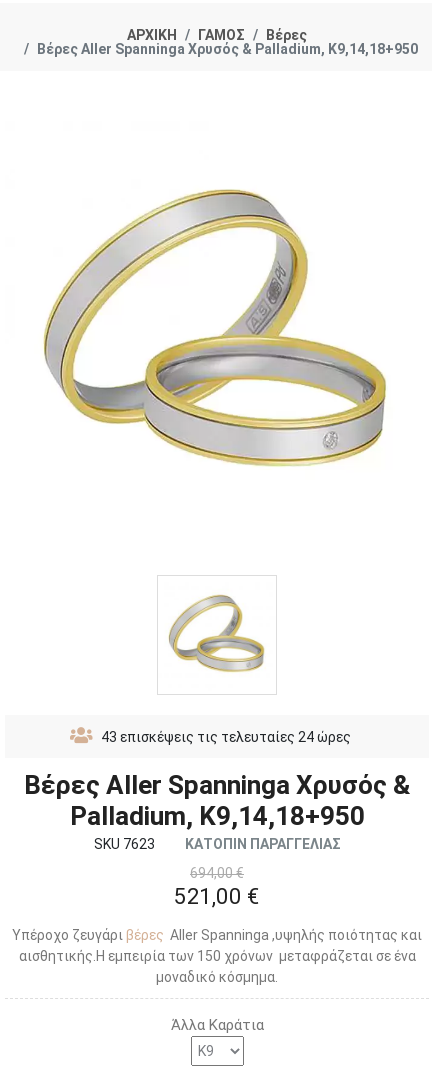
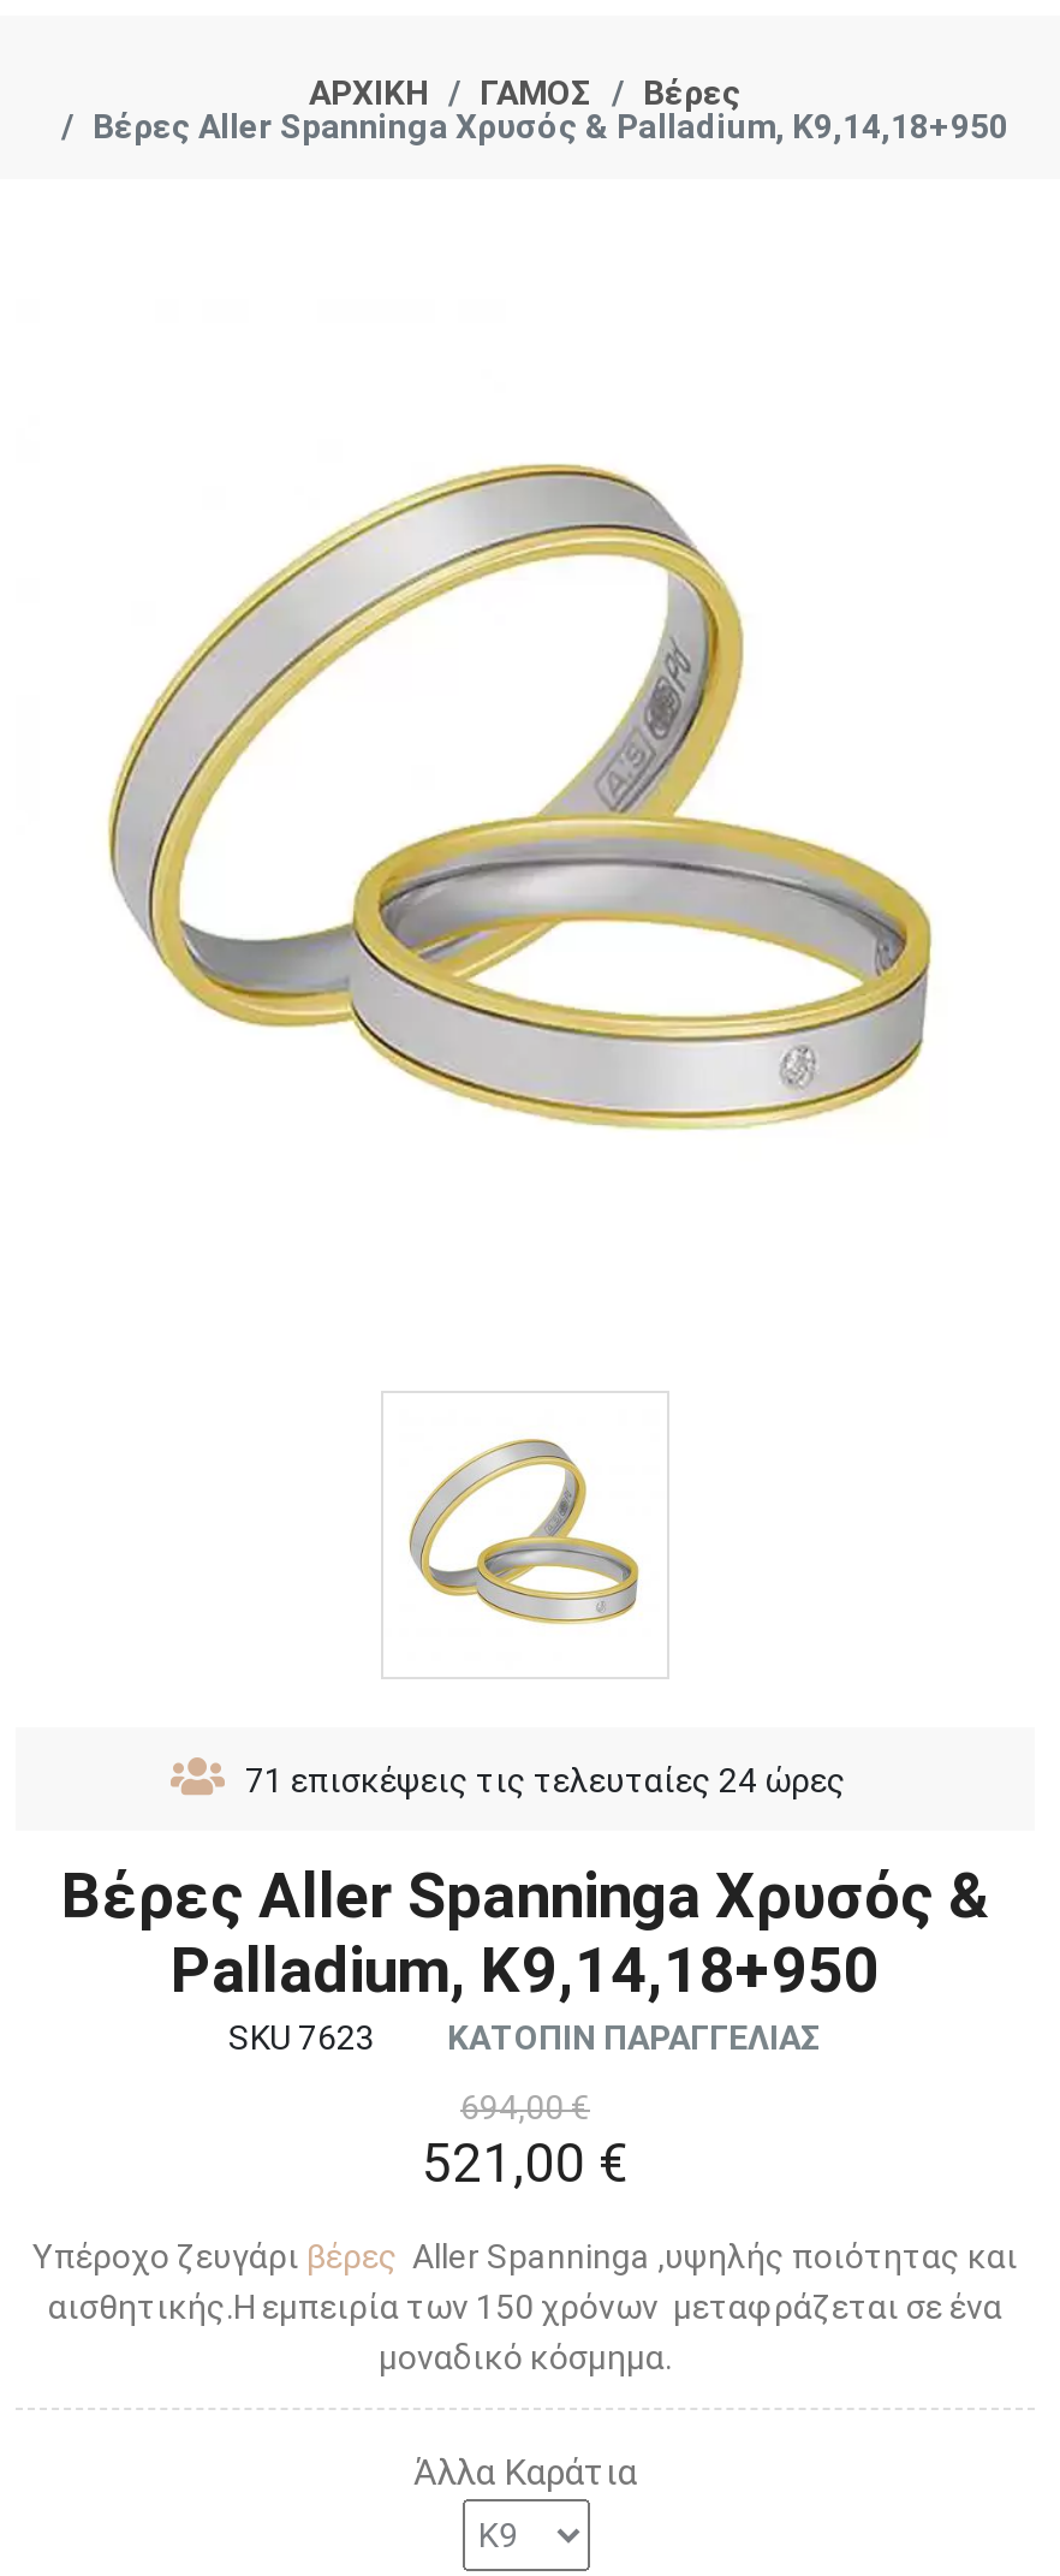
[100,729,350,745] 43 επισκέψεις τις τελευταίες 24 ώρες -> [245,1761,846,1799] 71 επισκέψεις τις τελευταίες 24 ώρες

